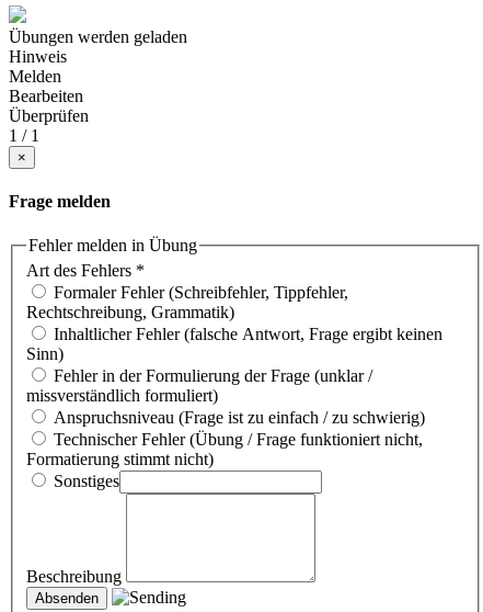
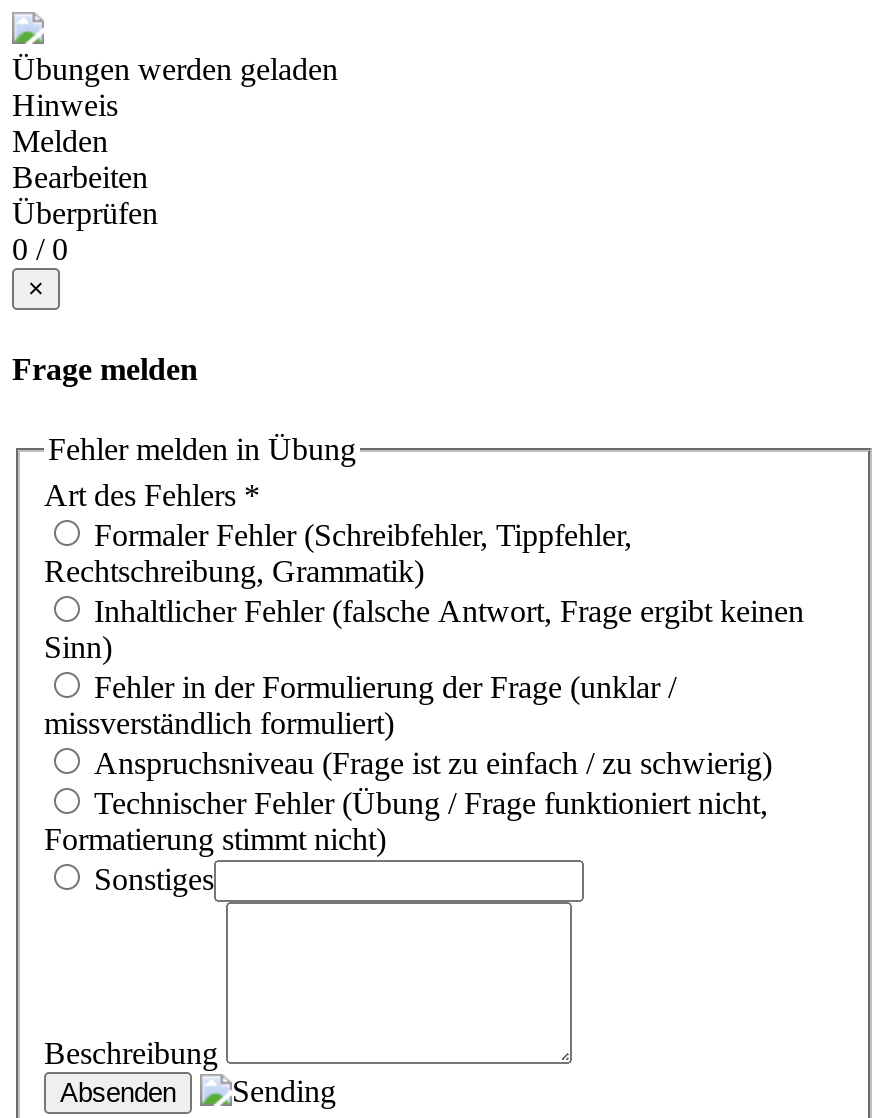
[9,126,39,145] 1 / 1 -> [12,232,68,266] 0 / 0

